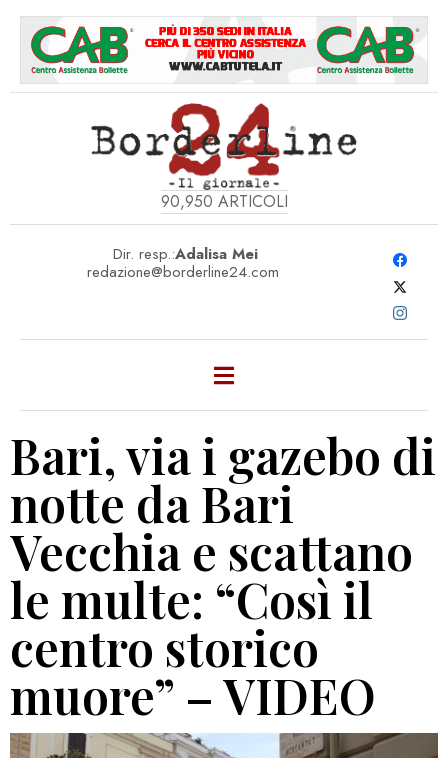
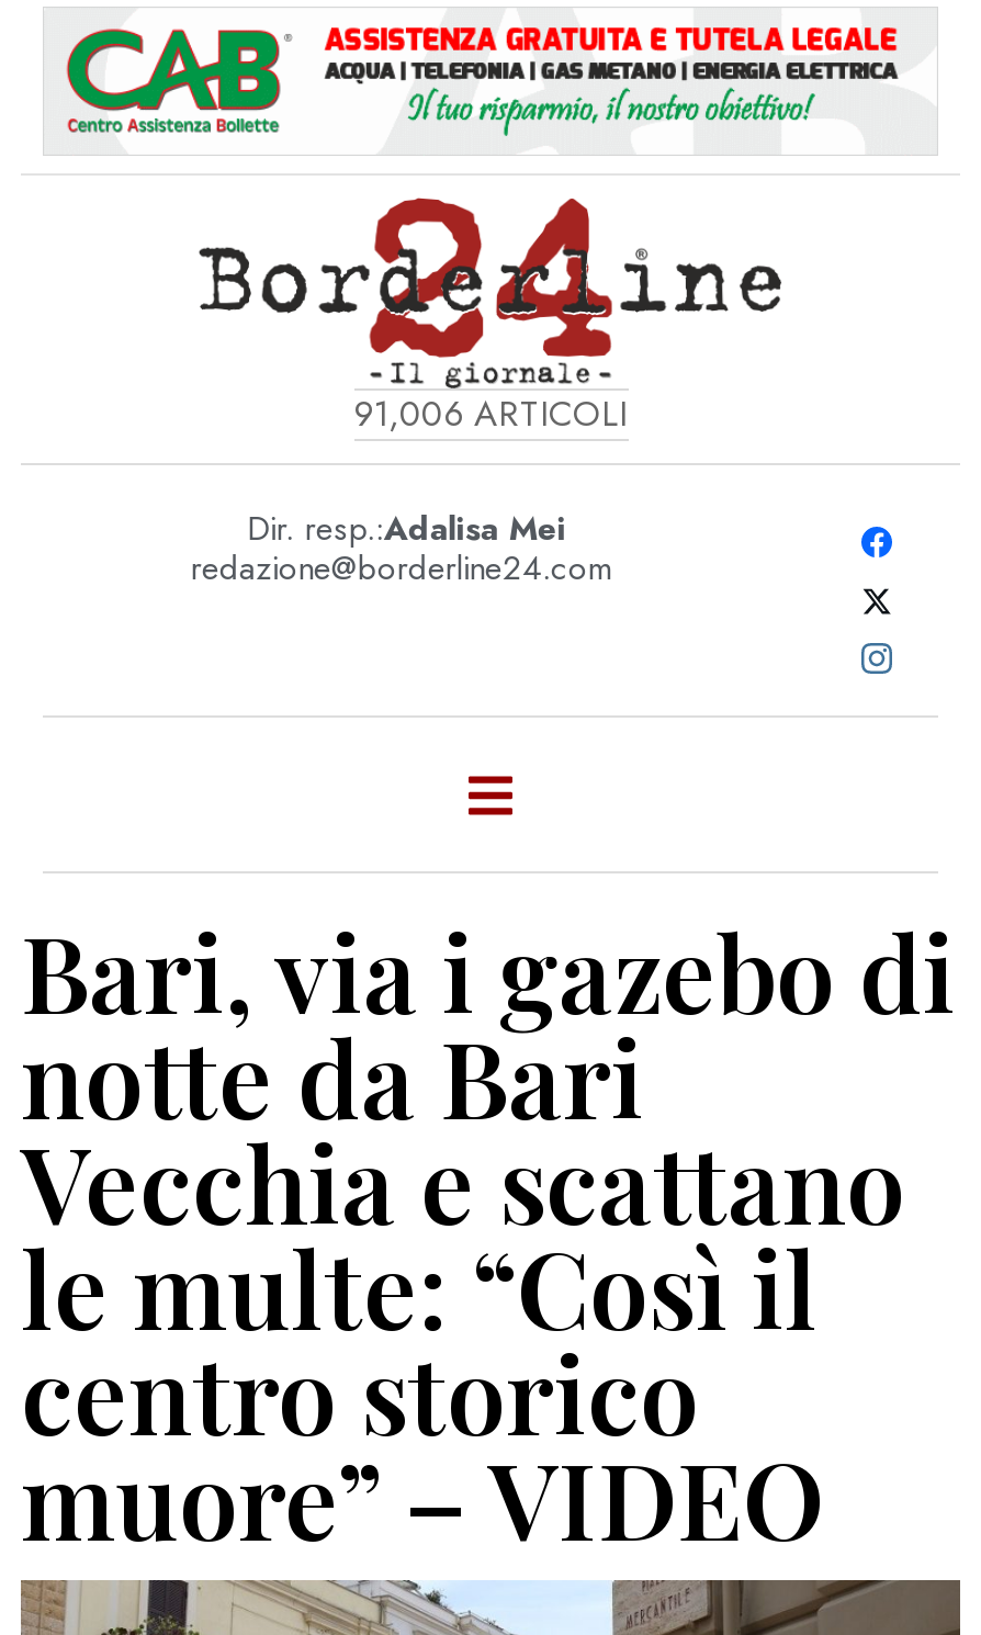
[144,25,419,74] [image] -> [317,24,916,136] [image]
[160,190,287,213] 90,950 ARTICOLI -> [353,389,628,439] 91,006 ARTICOLI

